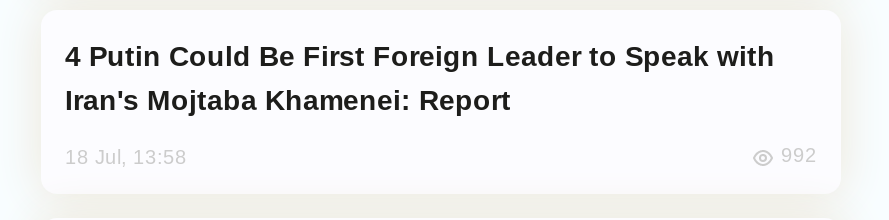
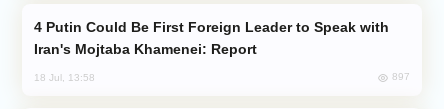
[775,145,817,167] 992 -> [389,71,410,82] 897

